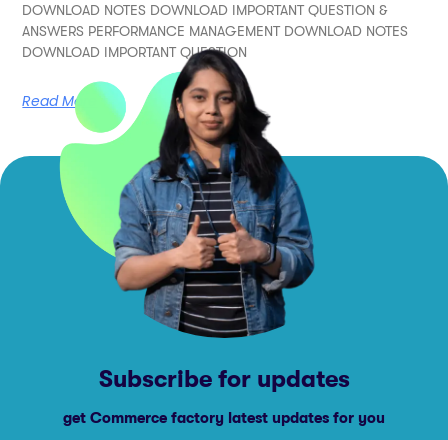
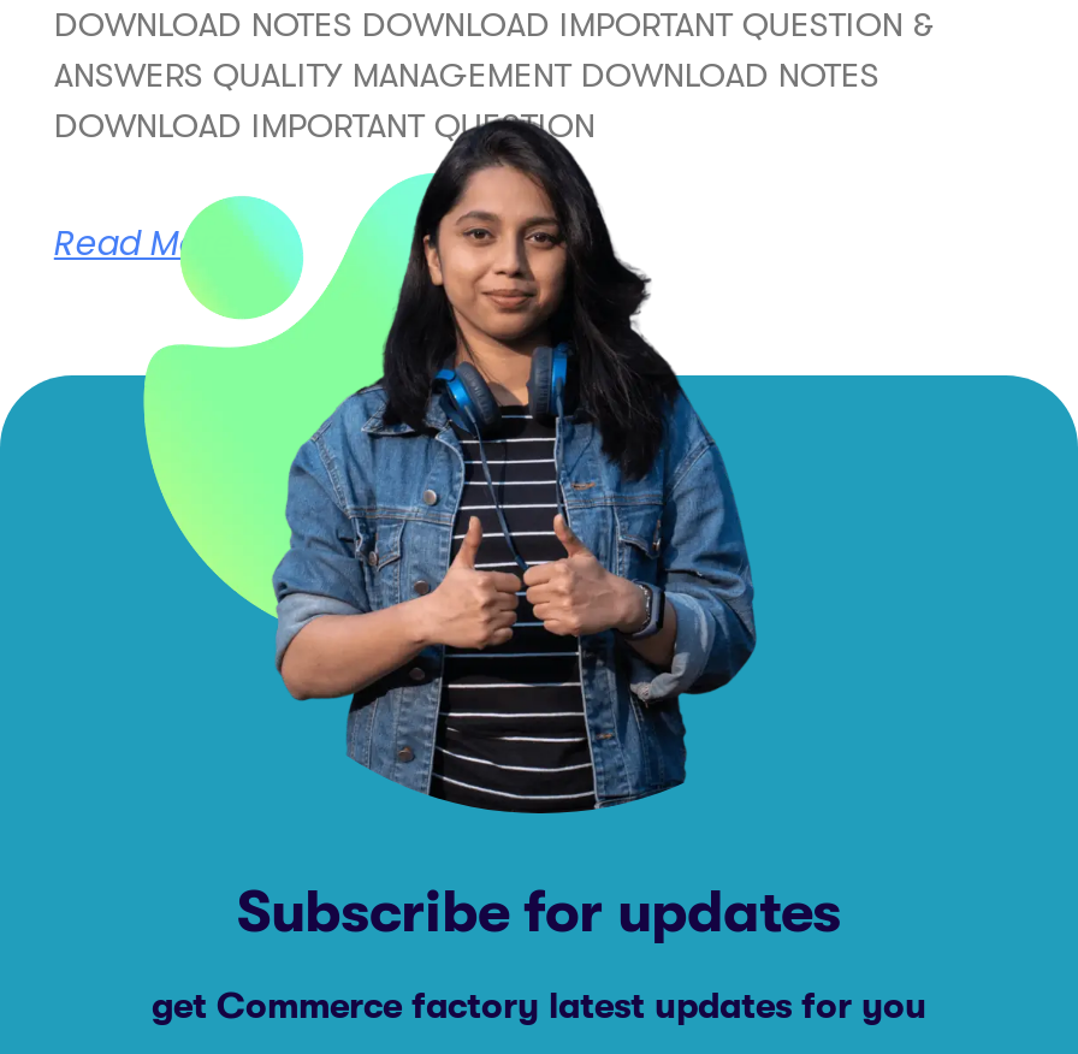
[22,23,408,39] ANSWERS PERFORMANCE MANAGEMENT DOWNLOAD NOTES -> [54,57,879,95] ANSWERS QUALITY MANAGEMENT DOWNLOAD NOTES

